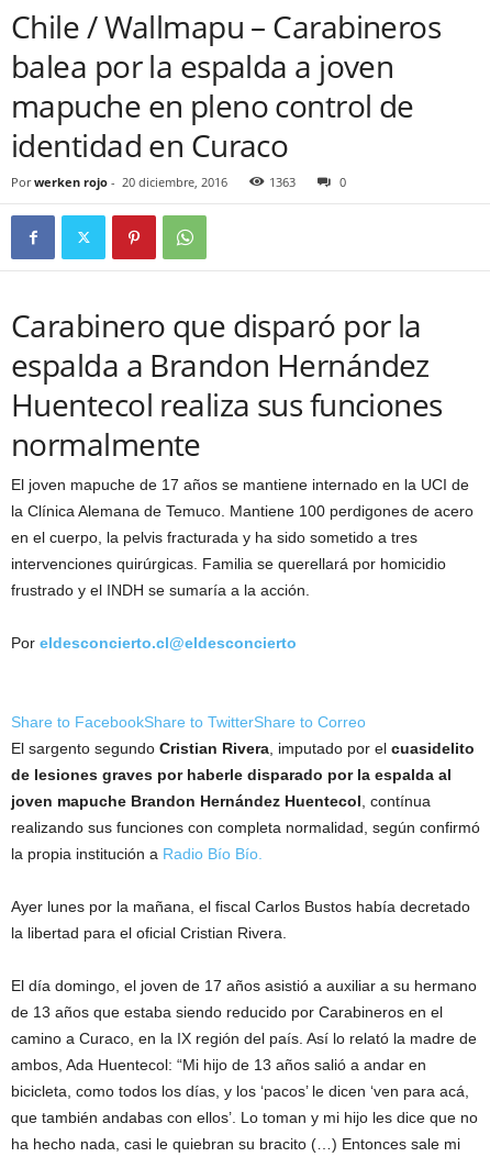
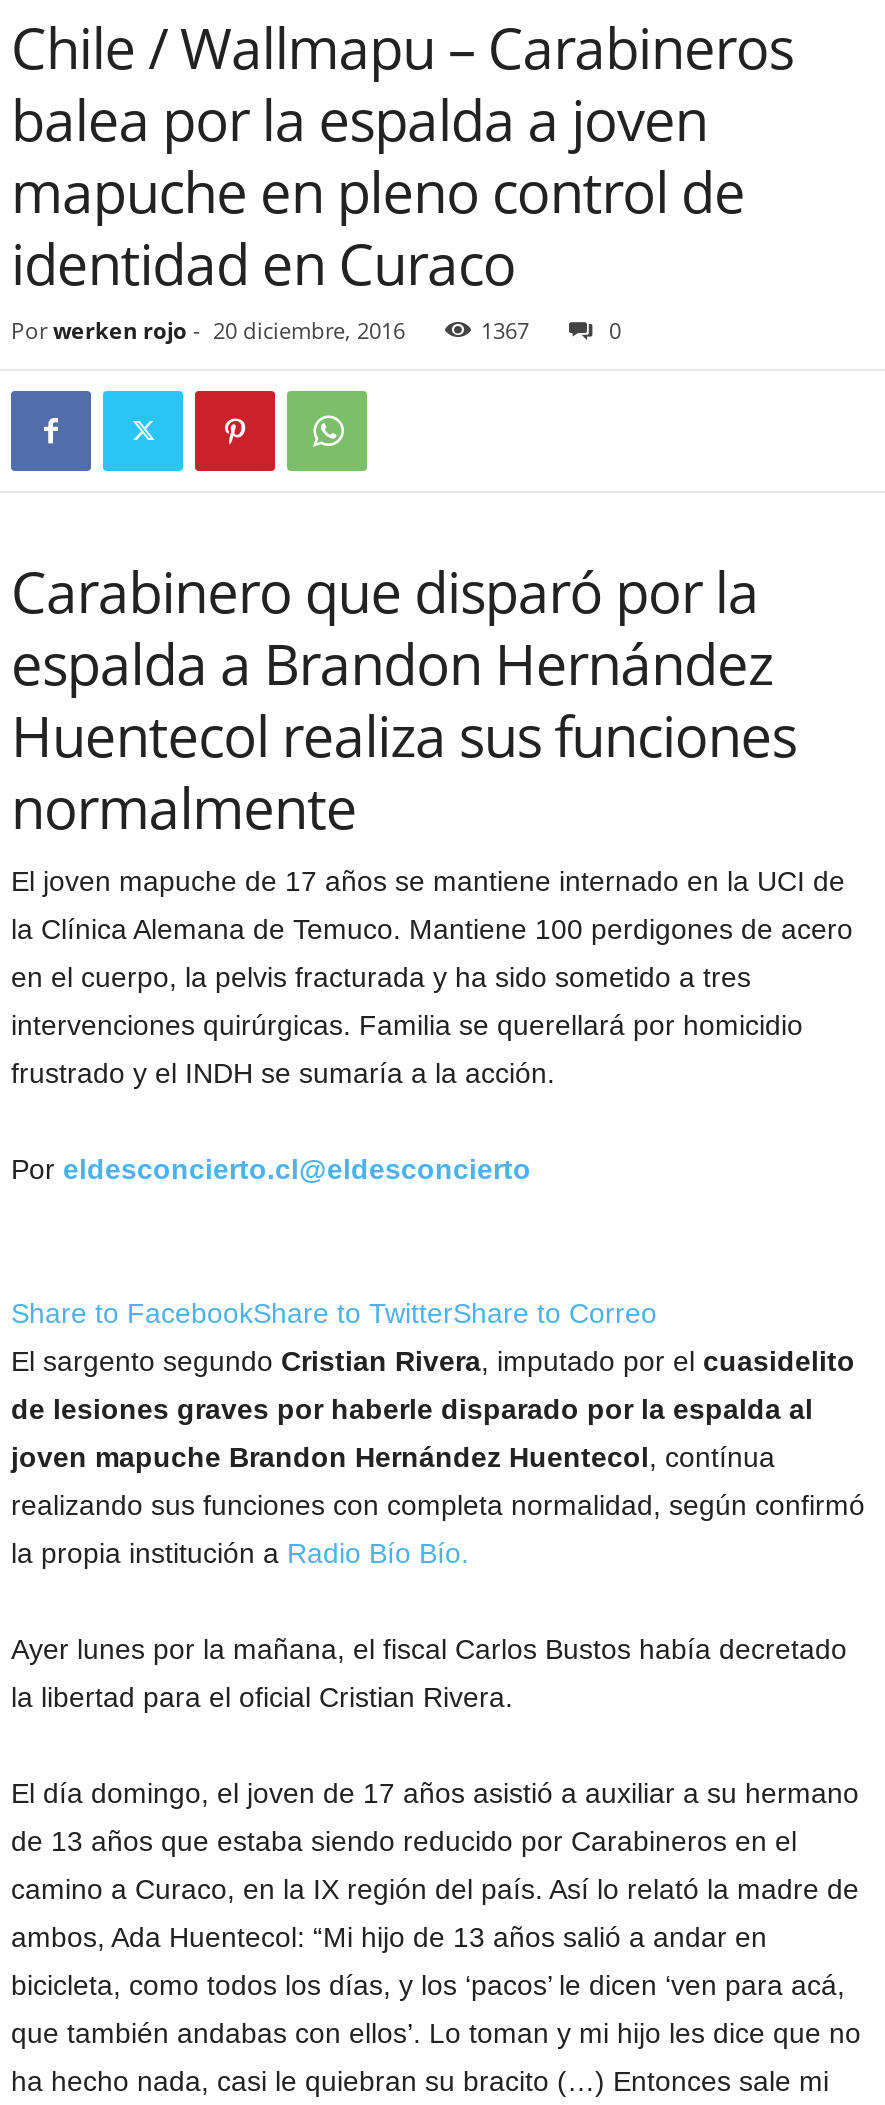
[269,174,296,190] 1363 -> [481,315,529,345] 1367

